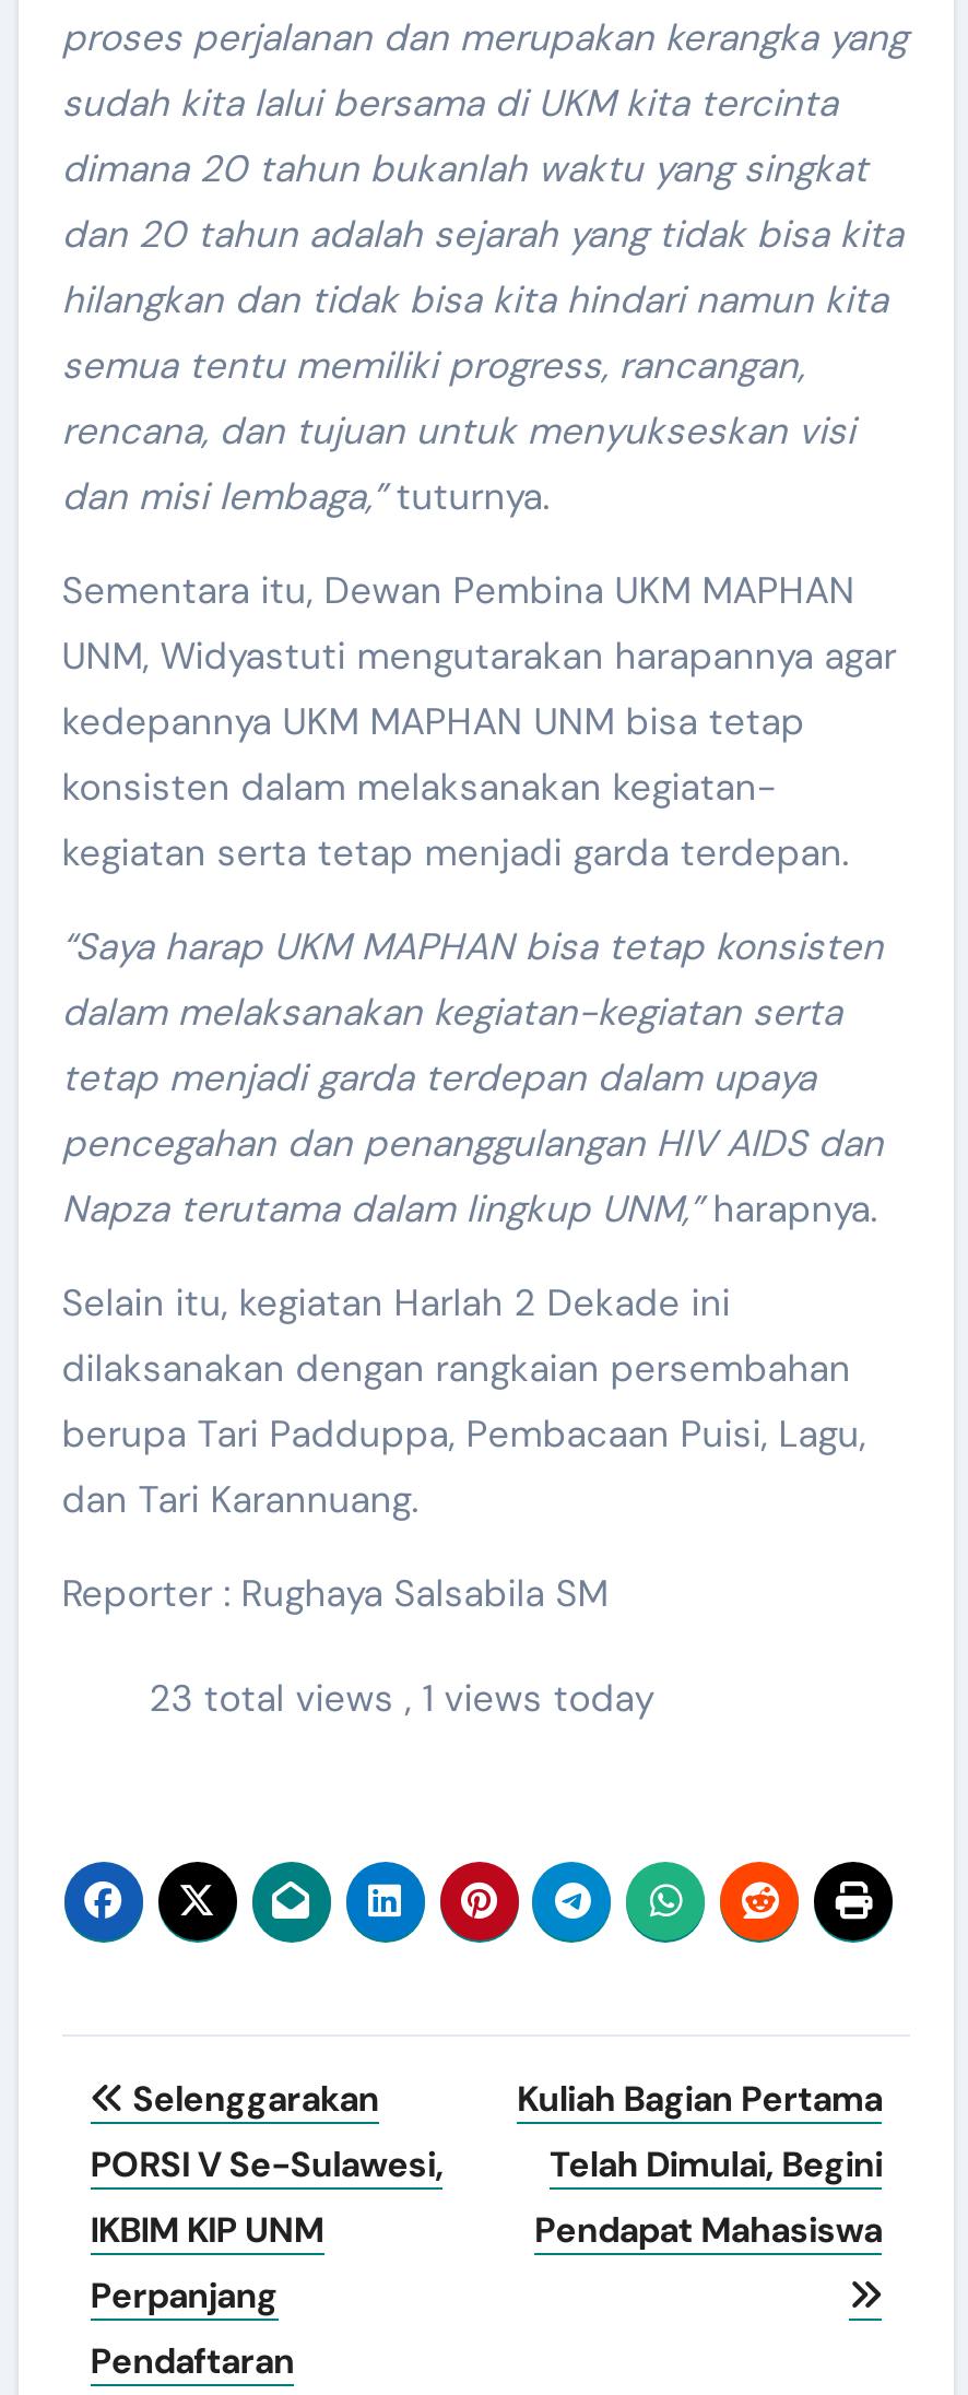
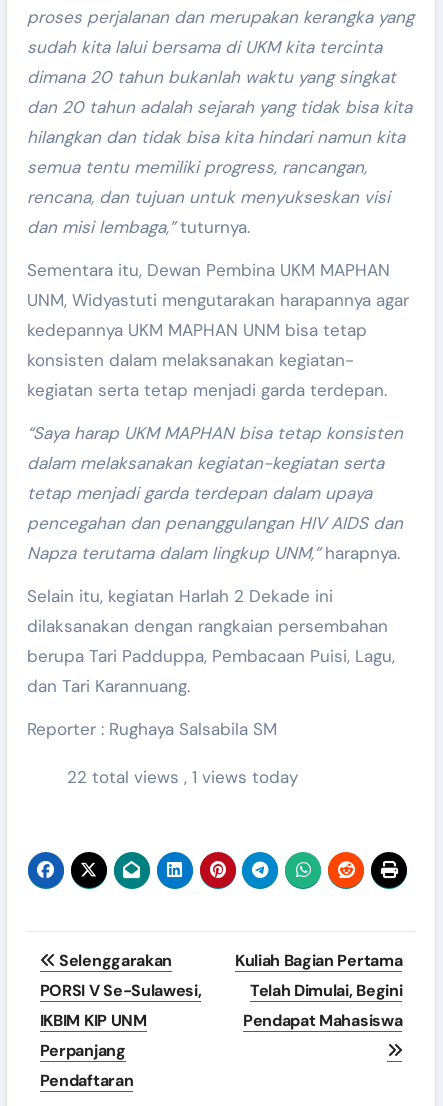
[138,1674,654,1722] 23 total views, 1 views today -> [62,766,298,788] 22 total views, 1 views today

